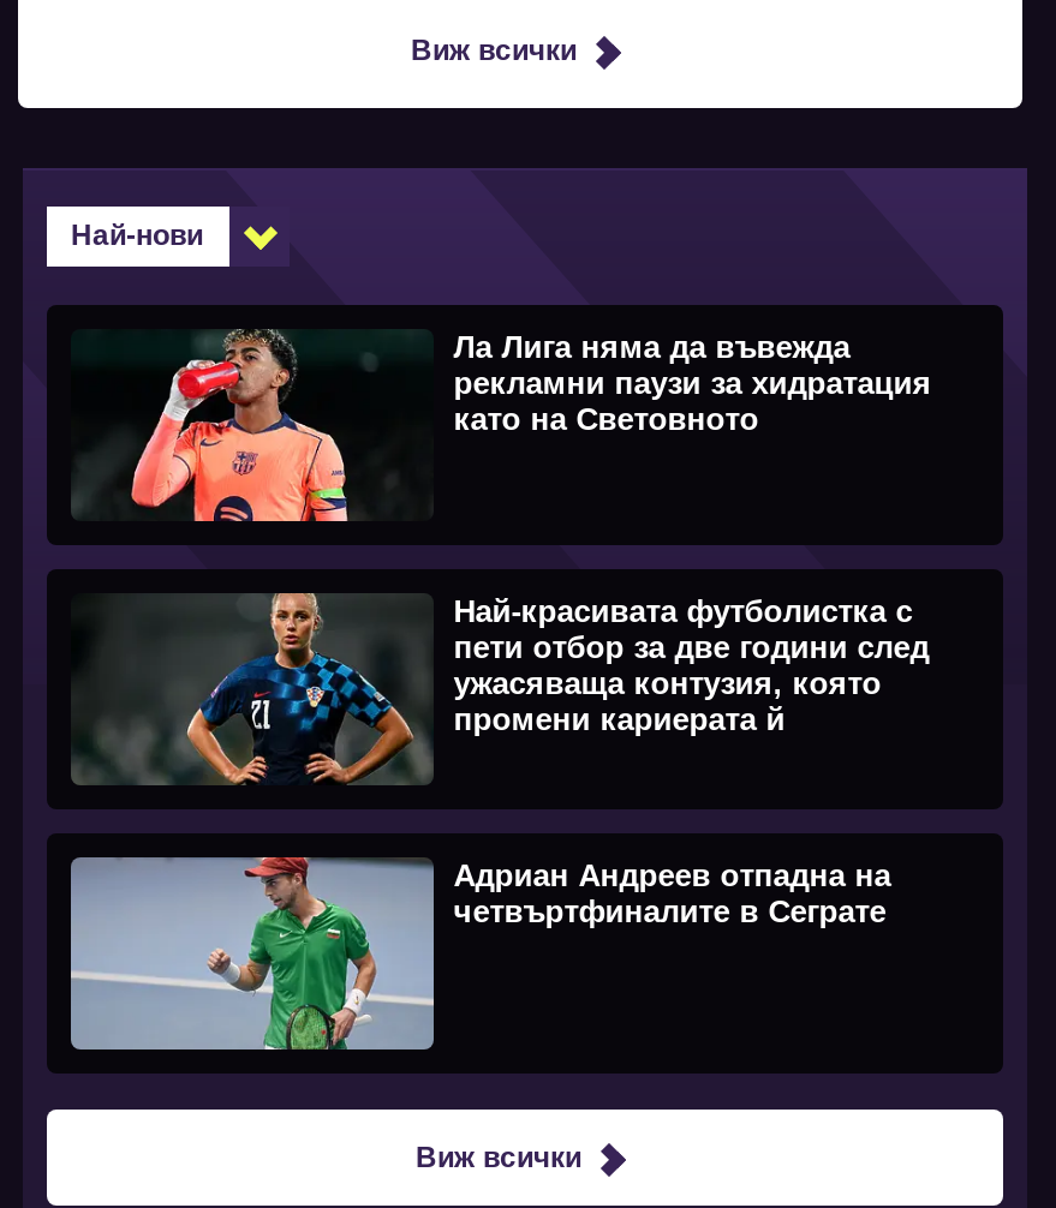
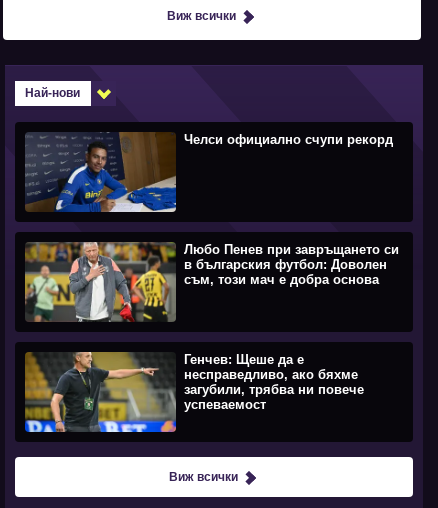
[71,329,932,524] [image] | Ла Лига няма да въвежда | рекламни паузи за хидратация | като на Световното -> [24,131,393,213] [image] | Челси официално счупи рекорд
[71,593,929,785] [image] | Най-красивата футболистка с | пети отбор за две години след | ужасяваща контузия, която | промени кариерата й -> [24,242,399,322] [image] | Любо Пенев при завръщането си | в българския футбол: Доволен | съм, този мач е добра основа
[68,855,891,1052] [image] | Адриан Андреев отпадна на | четвъртфиналите в Сеграте -> [24,351,364,433] [image] | Генчев: Щеше да е | несправедливо, ако бяхме | загубили, трябва ни повече | успеваемост

